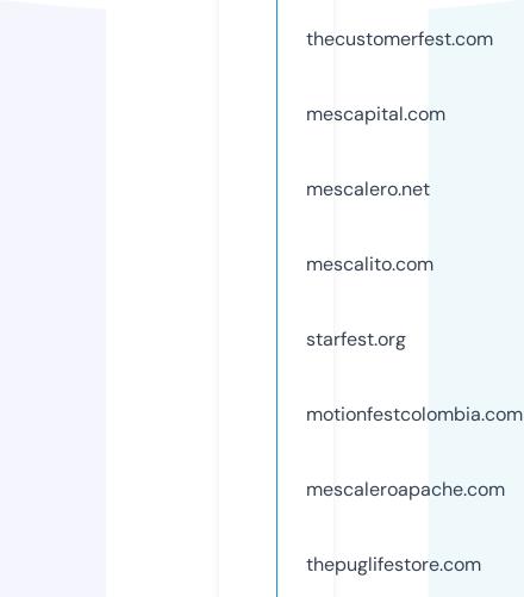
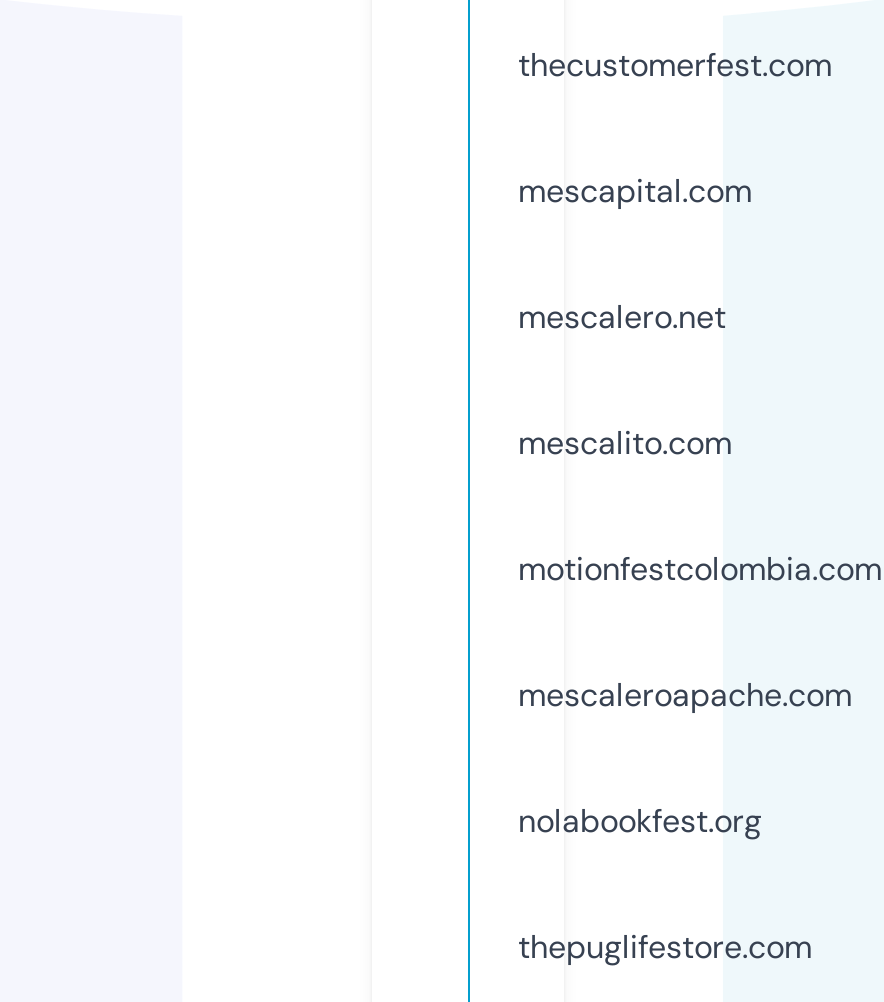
[306,326,406,351] starfest.org -> none
moved [306,401,523,501] -> [518,548,882,716]: motionfestcolombia.com | mescaleroapache.com
none -> [518,800,762,842] nolabookfest.org

